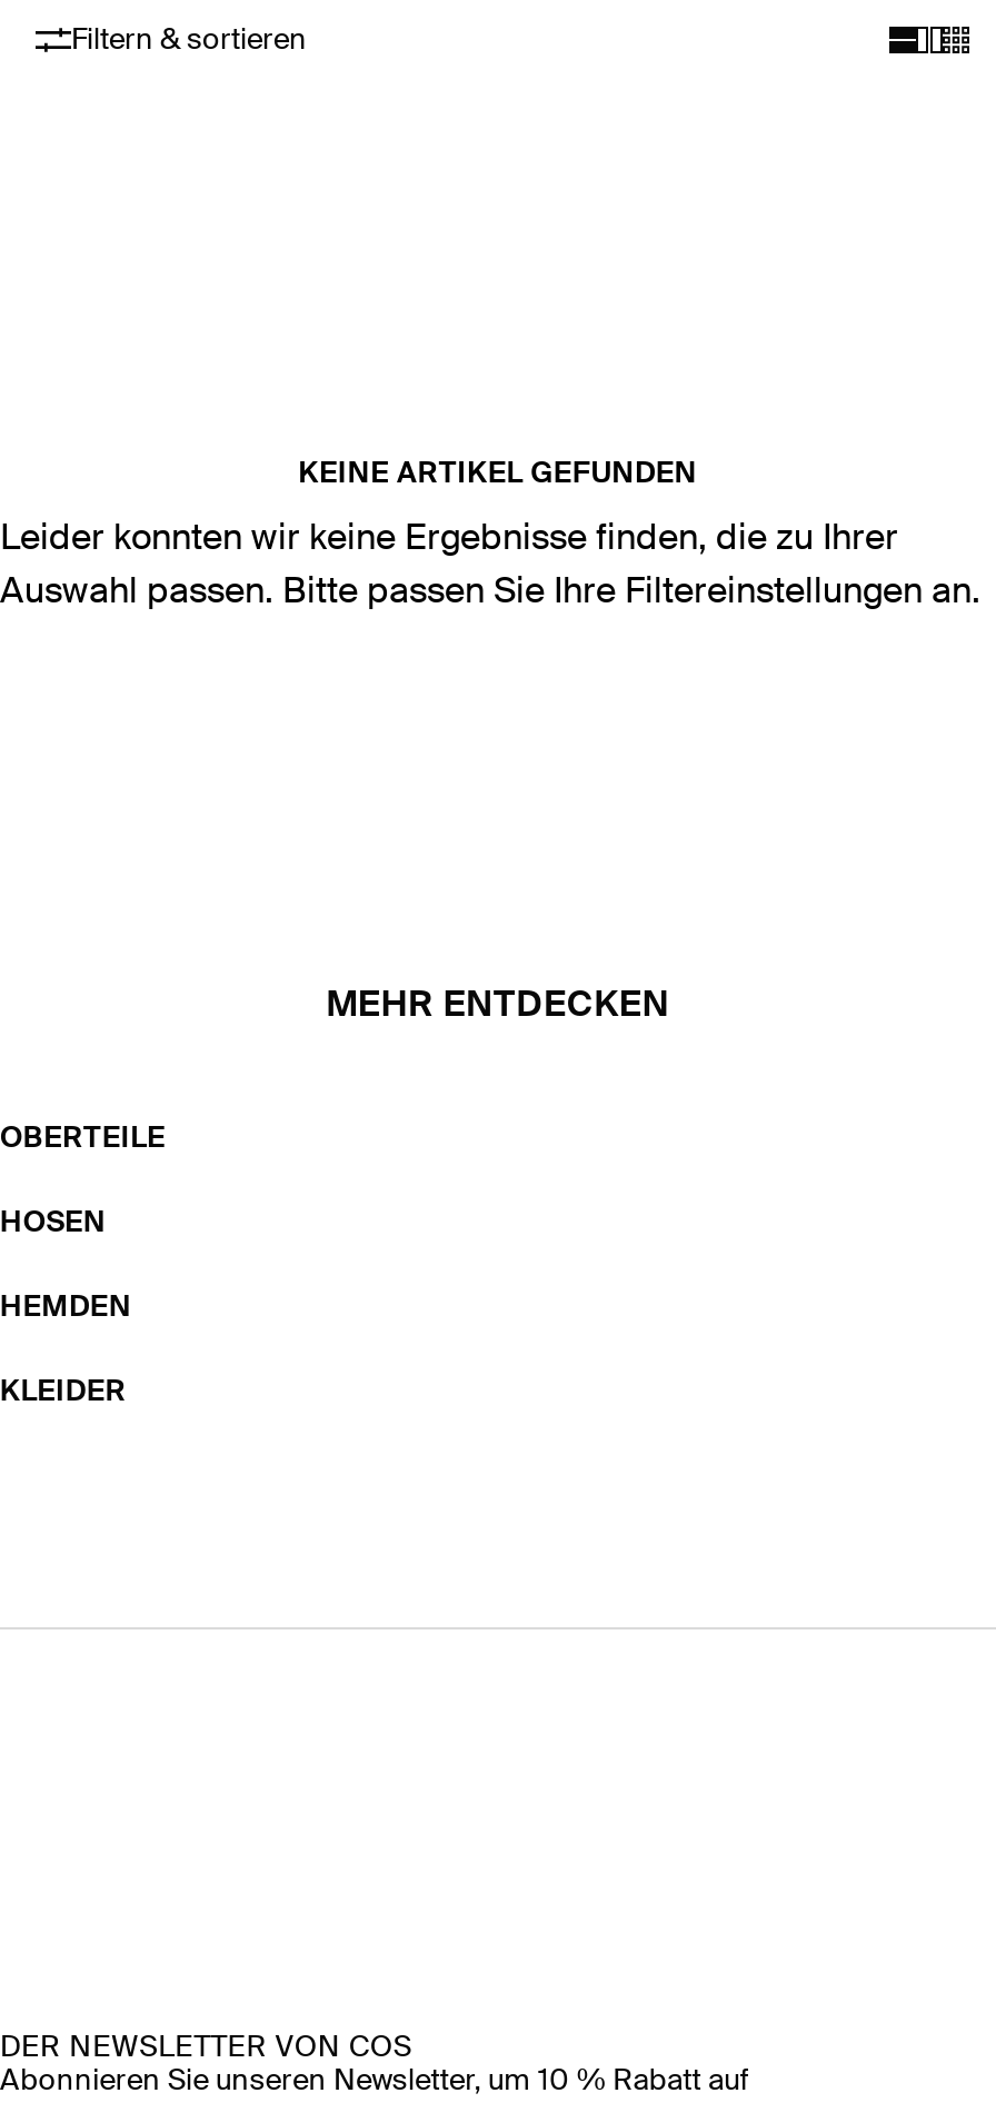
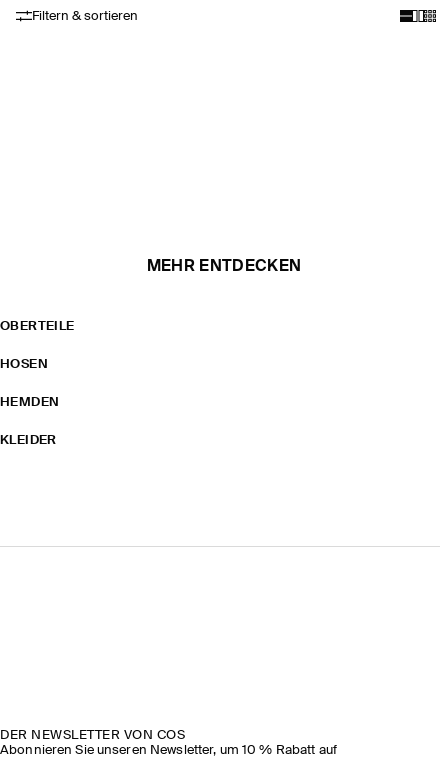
[0,460,980,611] KEINE ARTIKEL GEFUNDEN | Leider konnten wir keine Ergebnisse finden, die zu Ihrer | Auswahl passen. Bitte passen Sie Ihre Filtereinstellungen an. -> none

